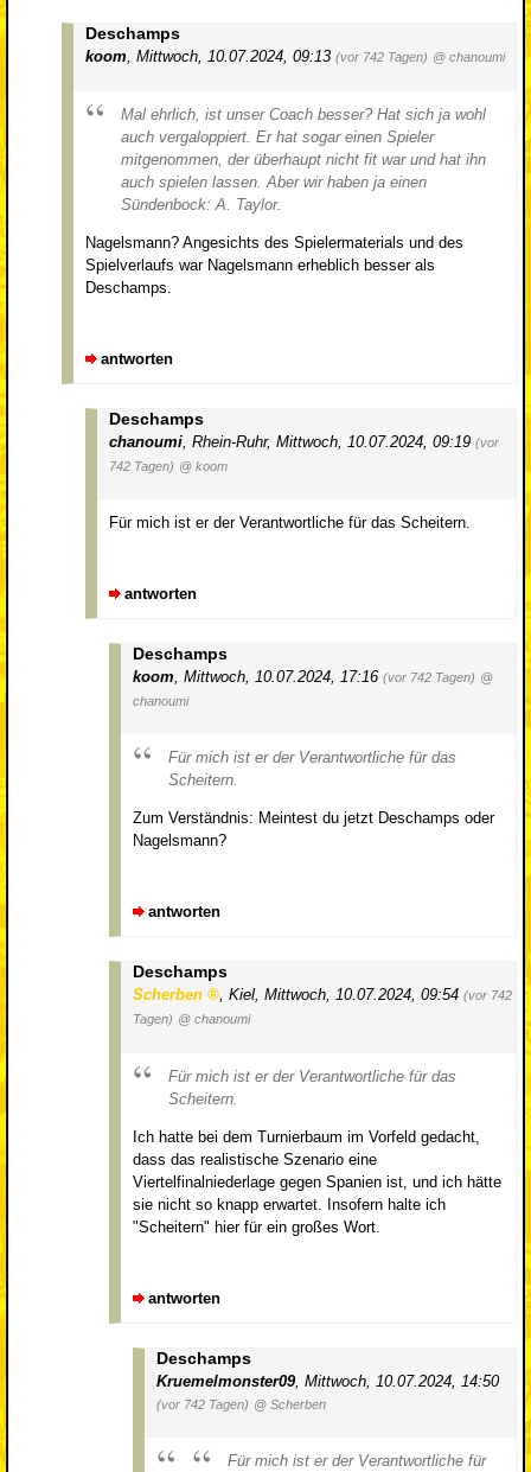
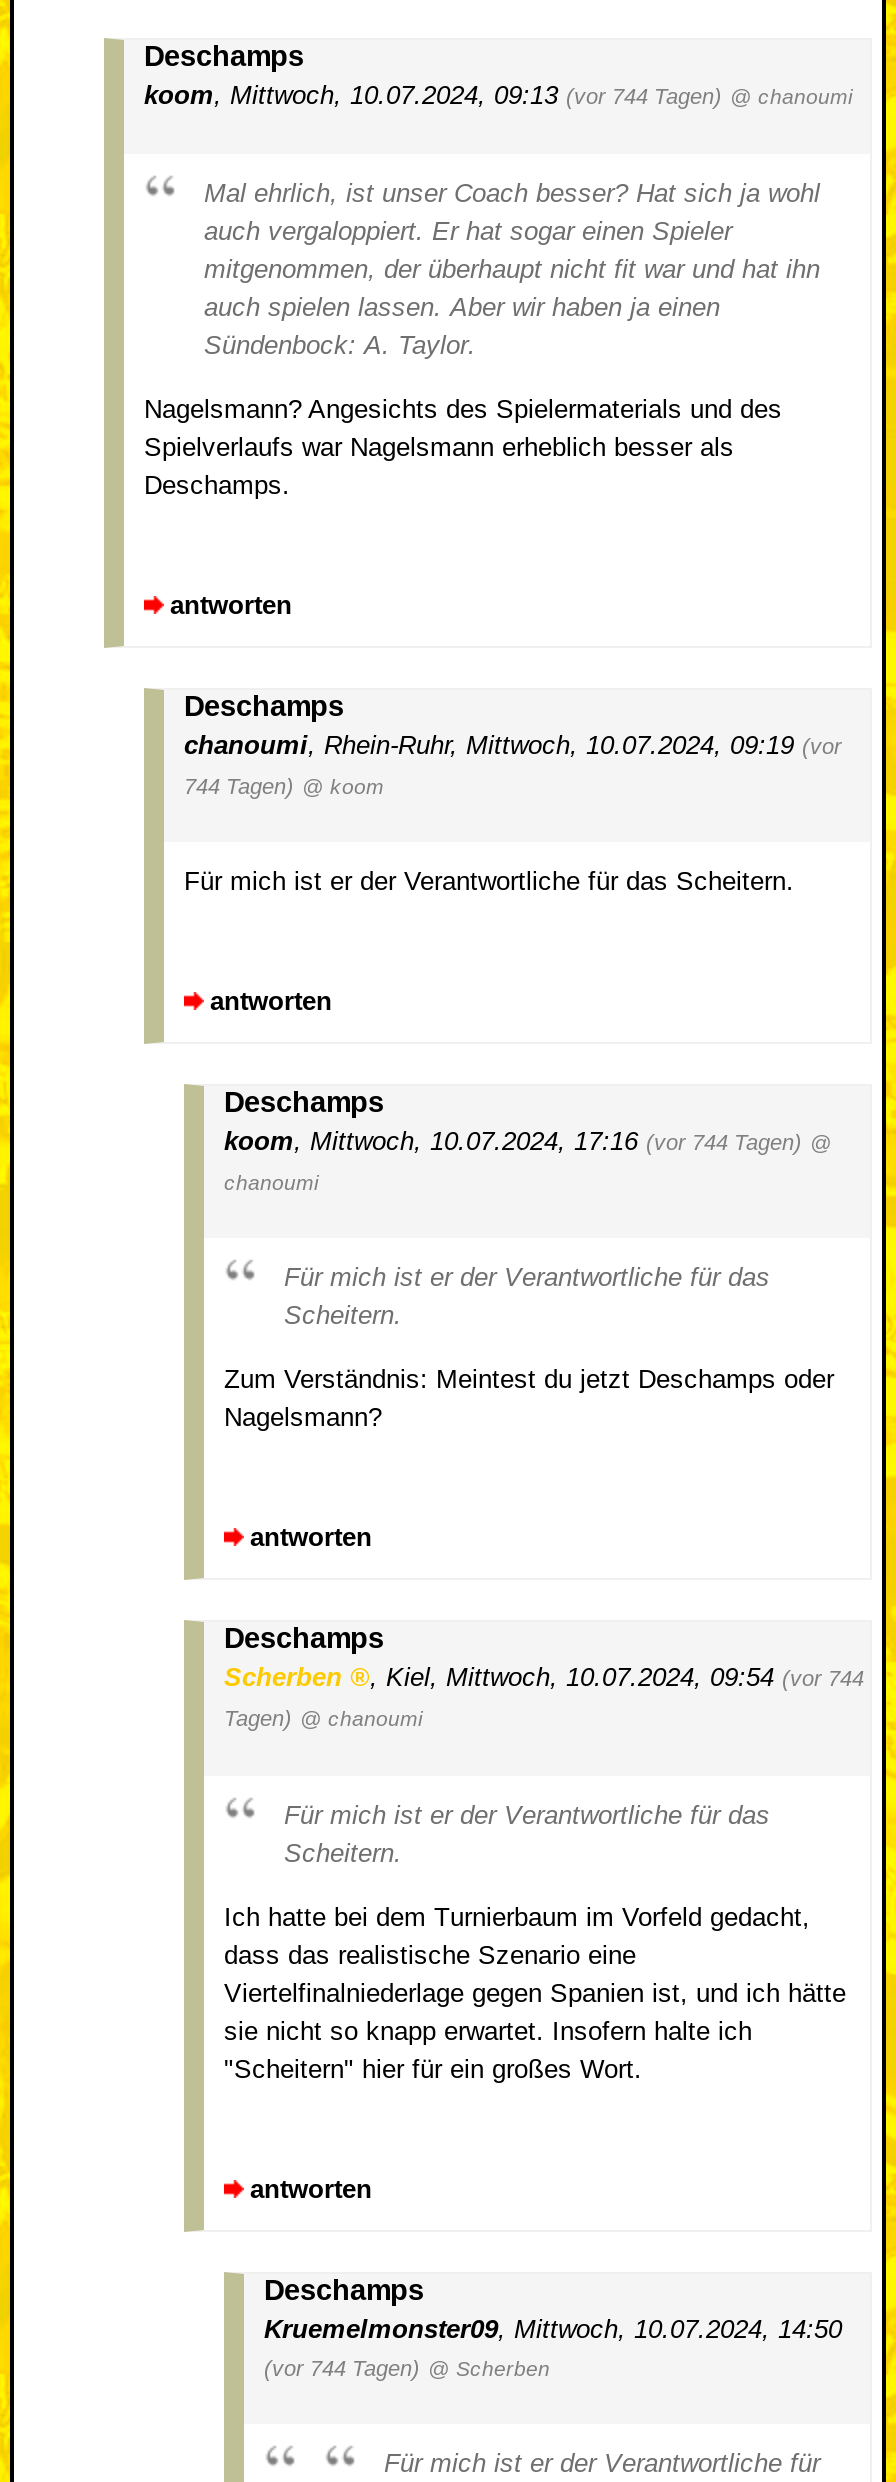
[85,48,505,66] koom, Mittwoch, 10.07.2024, 09:13 (vor 742 Tagen) @ chanoumi -> [144,81,852,111] koom, Mittwoch, 10.07.2024, 09:13 (vor 744 Tagen) @ chanoumi
[109,459,228,473] 742 Tagen) @ koom -> [184,774,384,798] 744 Tagen) @ koom
[133,668,493,686] koom, Mittwoch, 10.07.2024, 17:16 (vor 742 Tagen) @ -> [224,1126,832,1156] koom, Mittwoch, 10.07.2024, 17:16 (vor 744 Tagen) @
[219,986,512,1004] , Kiel, Mittwoch, 10.07.2024, 09:54 (vor 742 -> [370,1663,864,1693] , Kiel, Mittwoch, 10.07.2024, 09:54 (vor 744
[156,1397,326,1411] (vor 742 Tagen) @ Scherben -> [264,2356,550,2380] (vor 744 Tagen) @ Scherben

